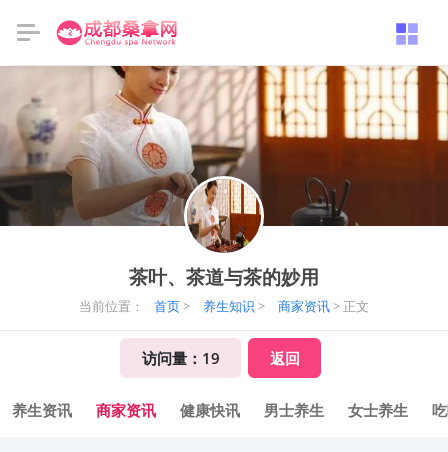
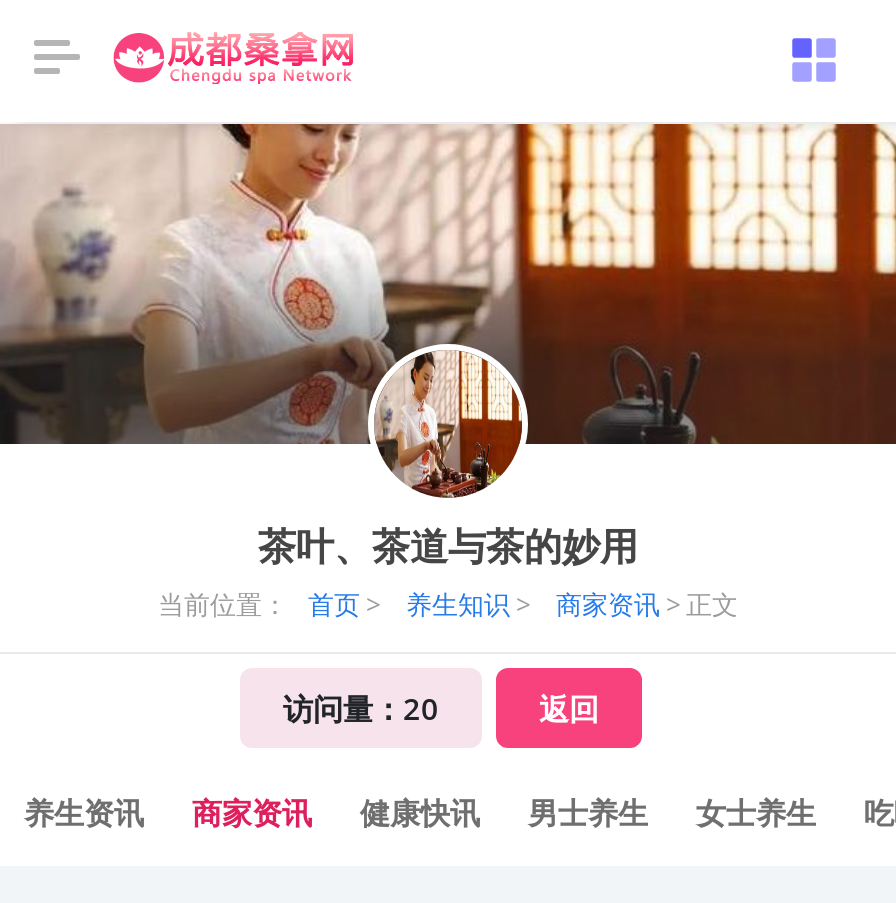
[141,347,219,367] 访问量：19 -> [283,687,439,727] 访问量：20

